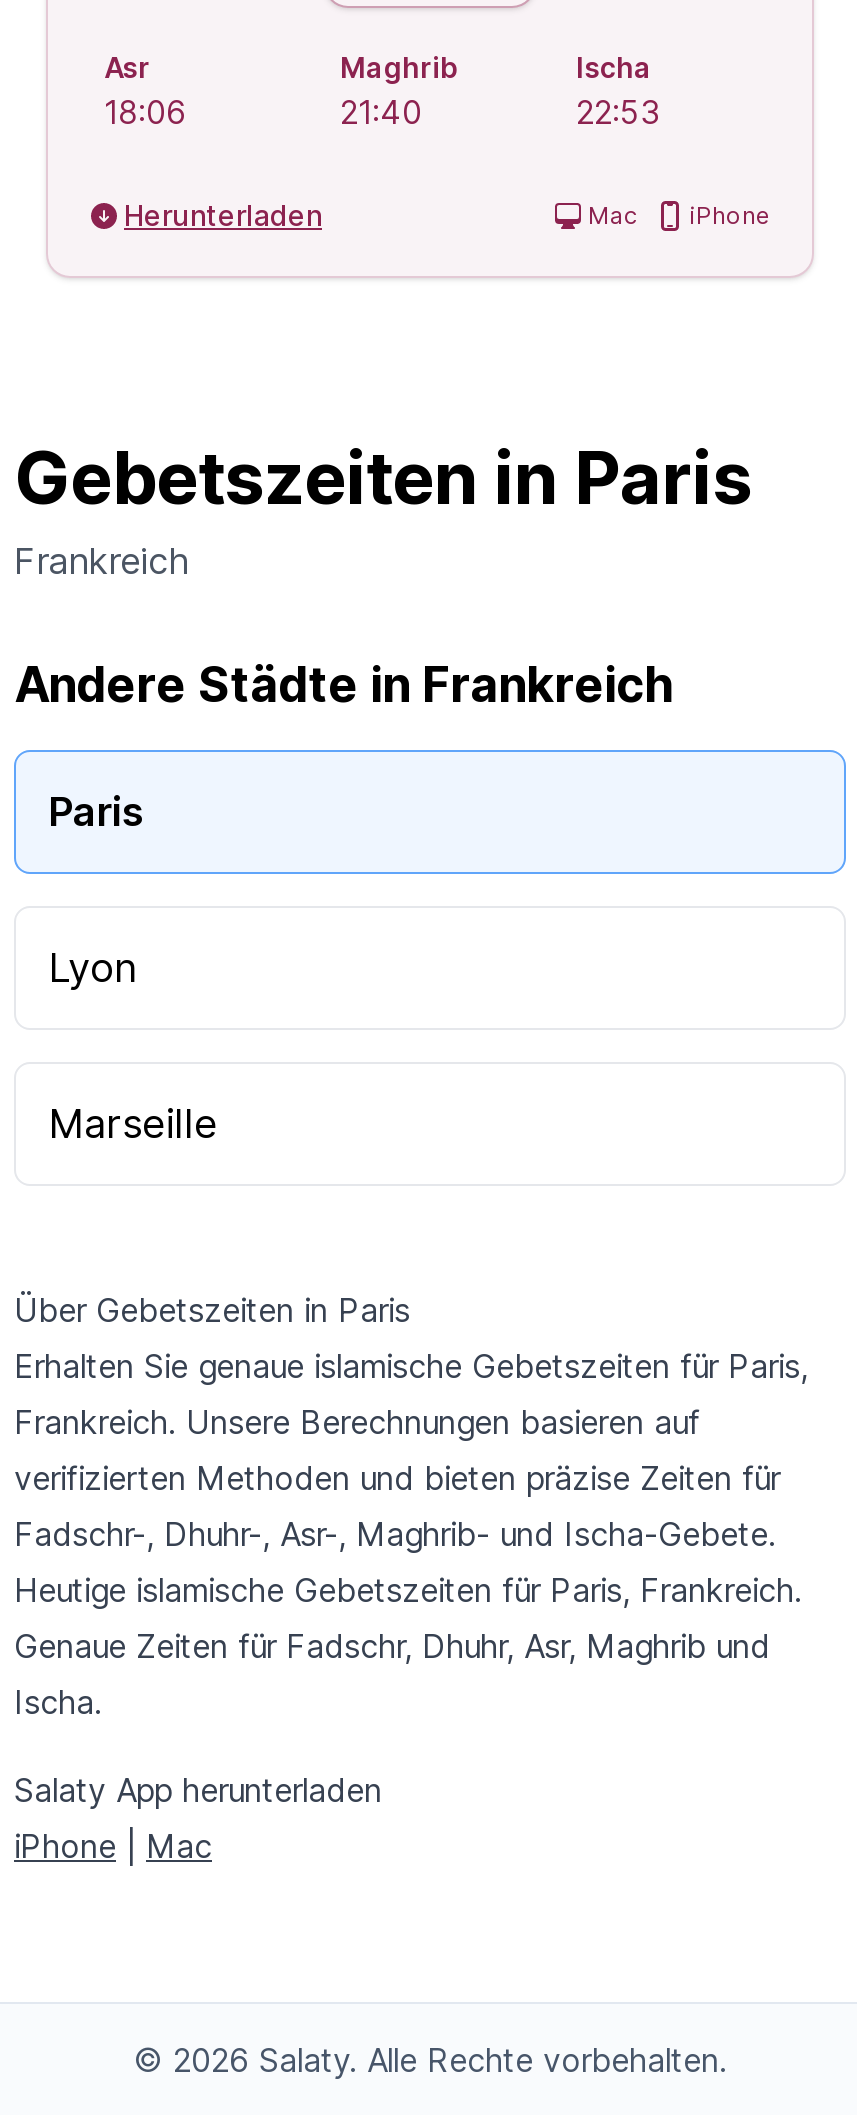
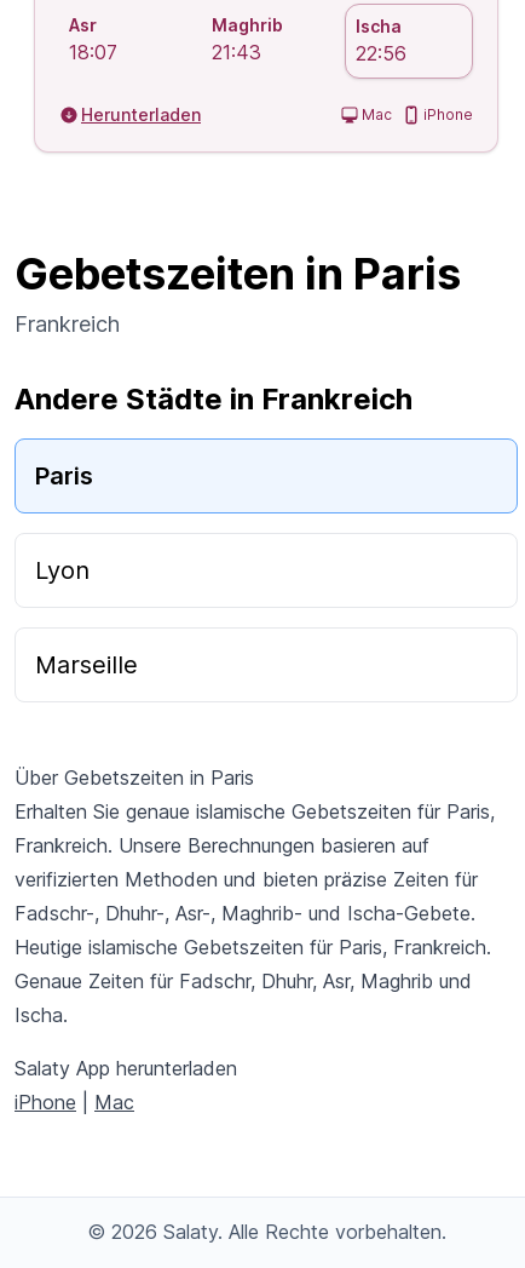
[104,92,186,132] 18:06 -> [69,40,117,64] 18:07
[340,92,422,132] 21:40 -> [212,40,261,64] 21:43
[576,92,660,132] 22:53 -> [356,41,406,65] 22:56

